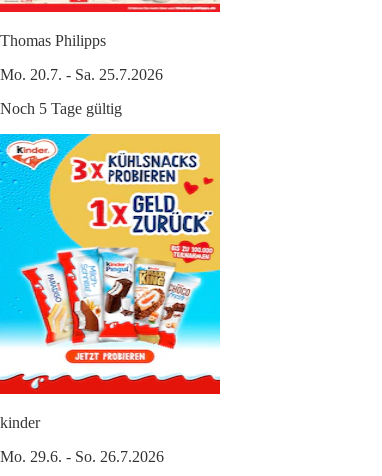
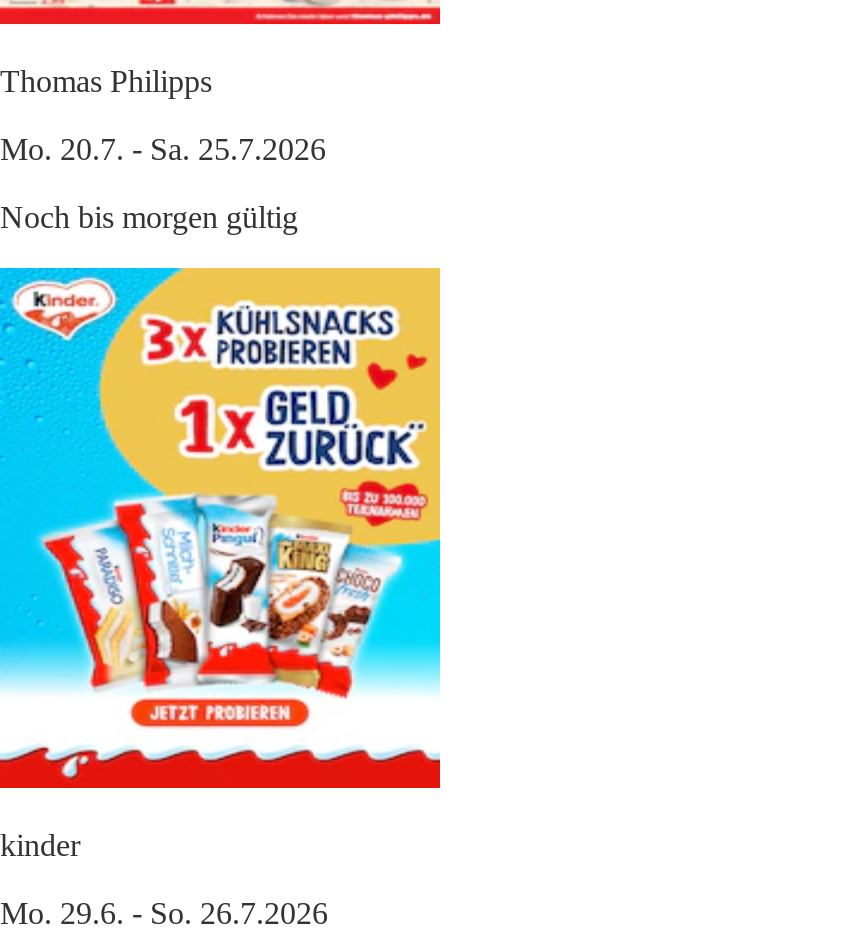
[0,100,122,117] Noch 5 Tage gültig -> [0,201,298,235] Noch bis morgen gültig

